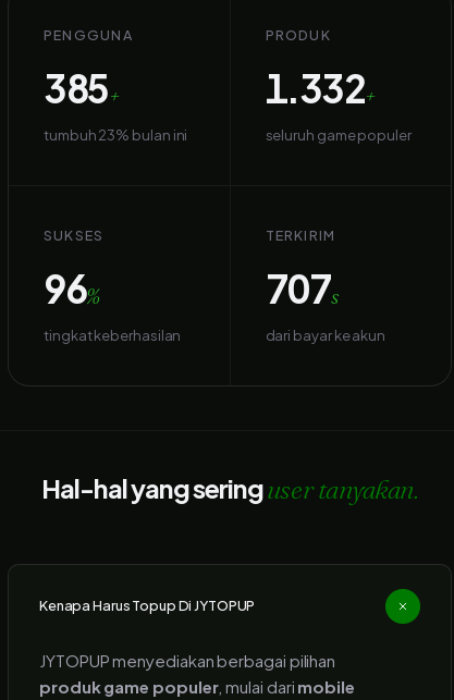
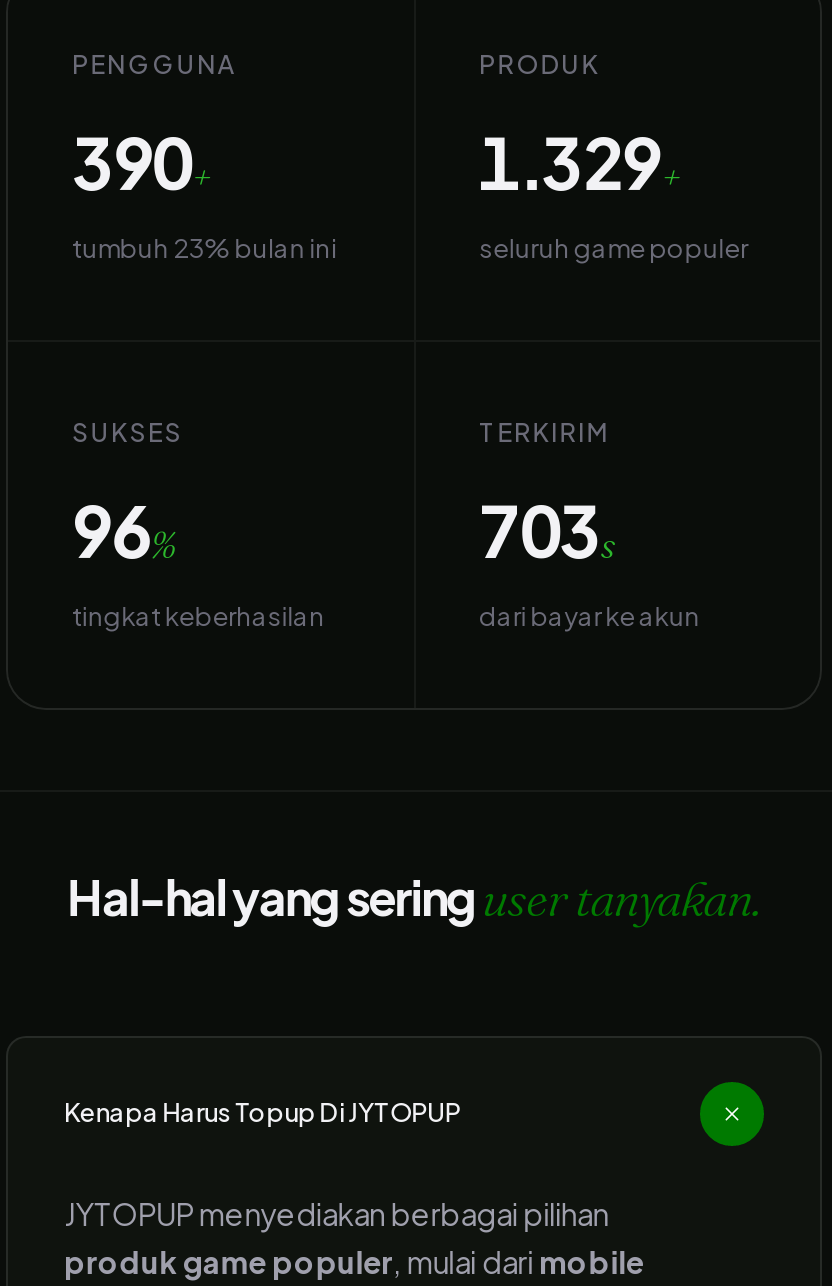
[44,63,118,112] 385+ -> [72,116,209,206] 390+
[265,63,375,112] 1.332+ -> [479,116,678,206] 1.329+
[265,263,337,312] 707s -> [479,484,612,574] 703s

